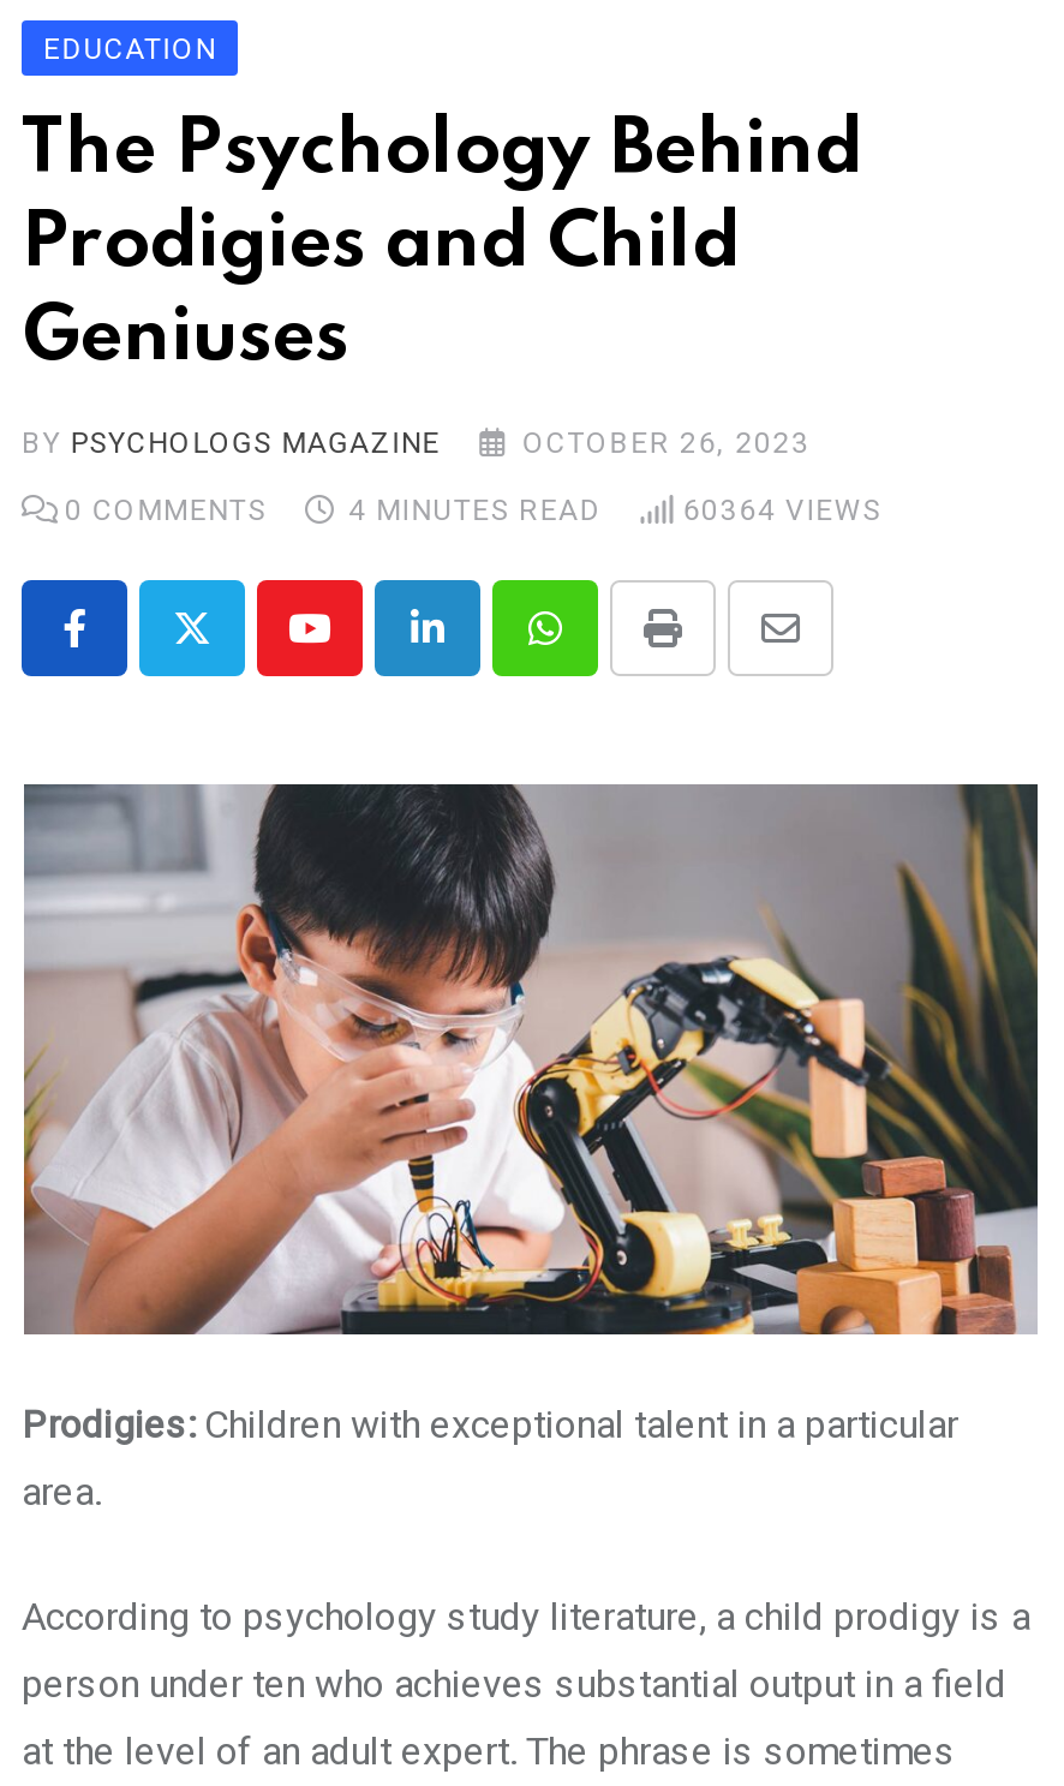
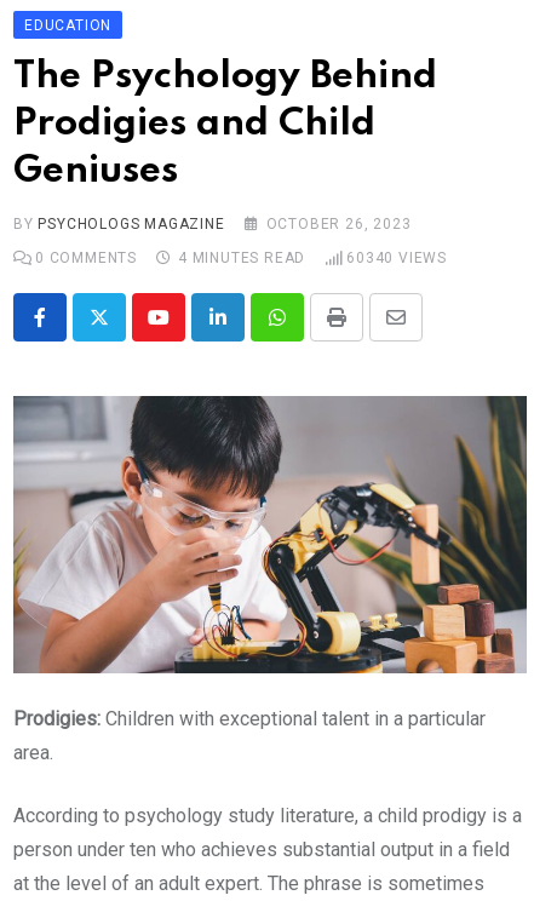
[683,494,881,527] 60364 VIEWS -> [347,249,447,266] 60340 VIEWS

